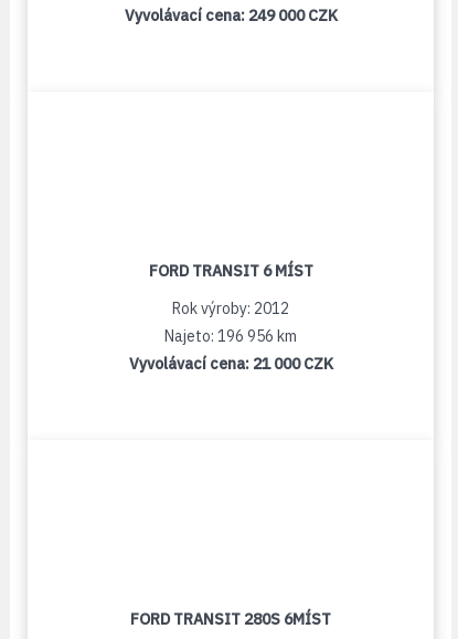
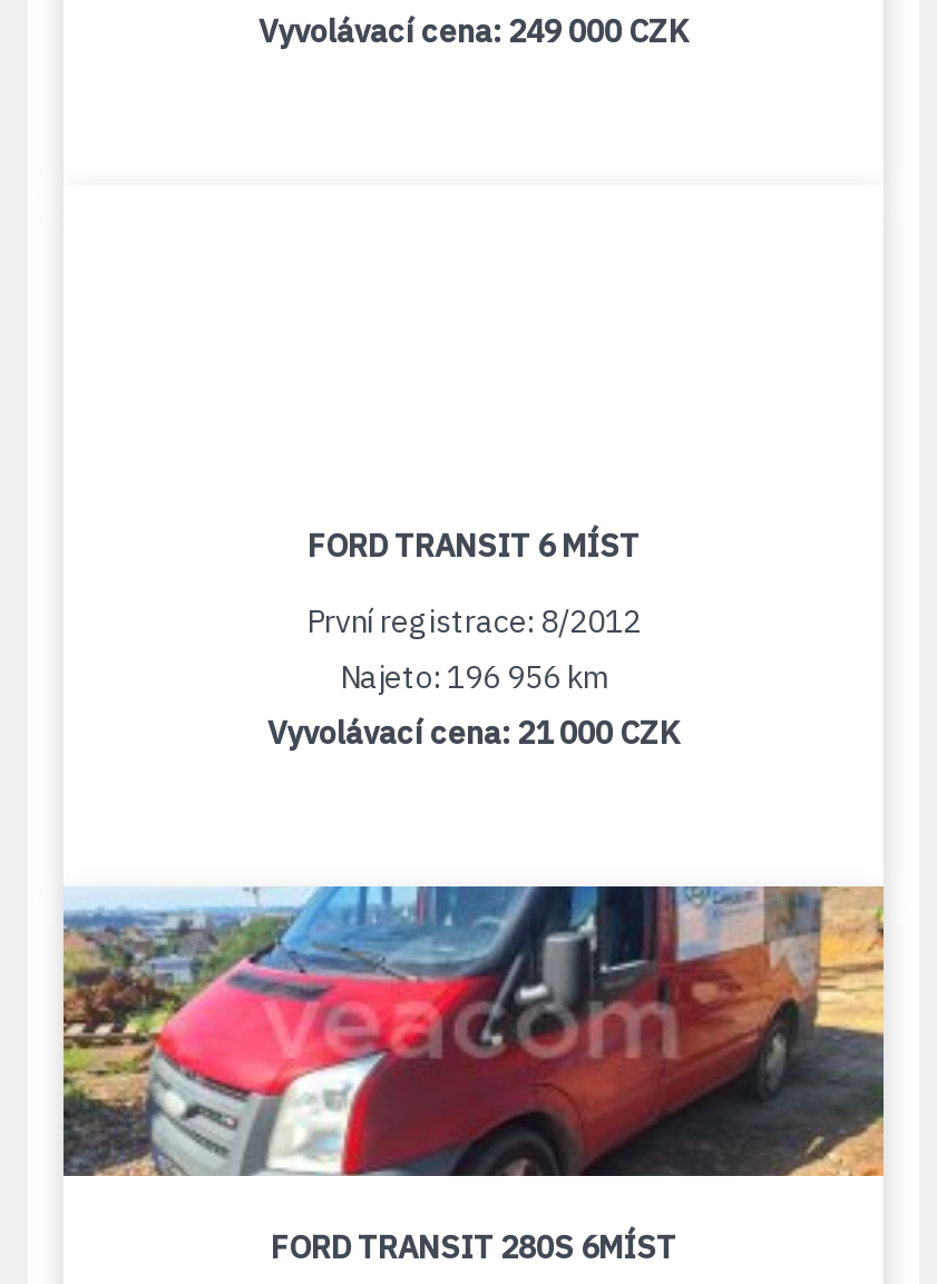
[172,299,289,319] Rok výroby: 2012 -> [306,602,641,642] První registrace: 8/2012
none -> [61,884,886,1178] [image]

